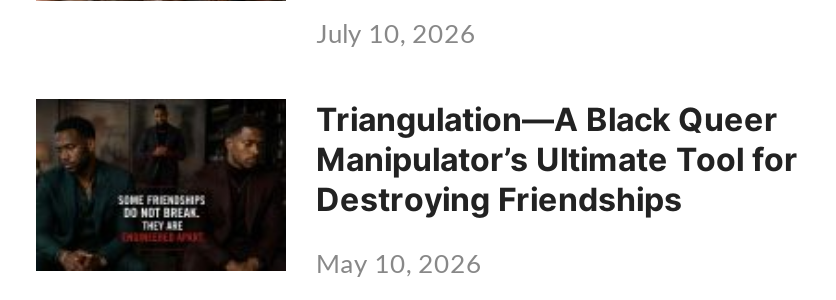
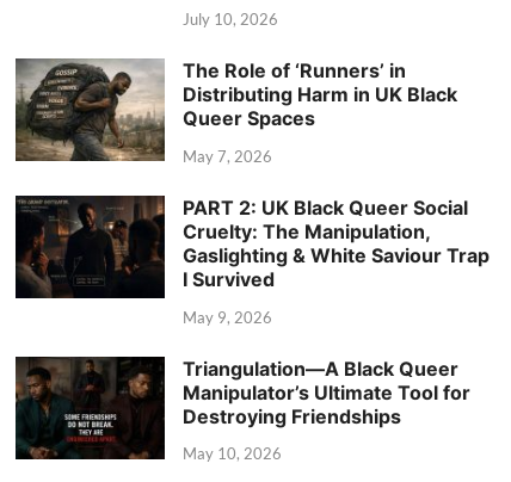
none -> [14,194,166,299] [image]
none -> [16,58,490,327] [image] | The Role of ‘Runners’ in | Distributing Harm in UK Black | Queer Spaces | May 7, 2026 | PART 2: UK Black Queer Social | Cruelty: The Manipulation, | Gaslighting & White Saviour Trap | I Survived | May 9, 2026

